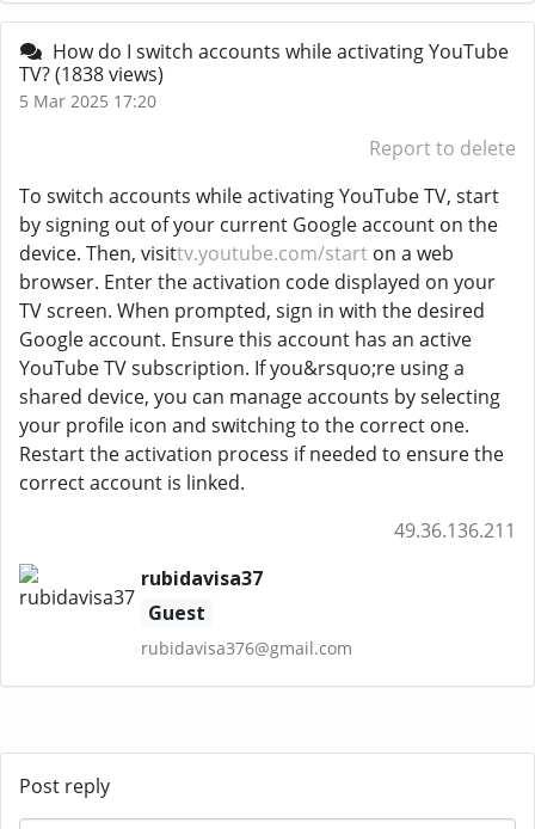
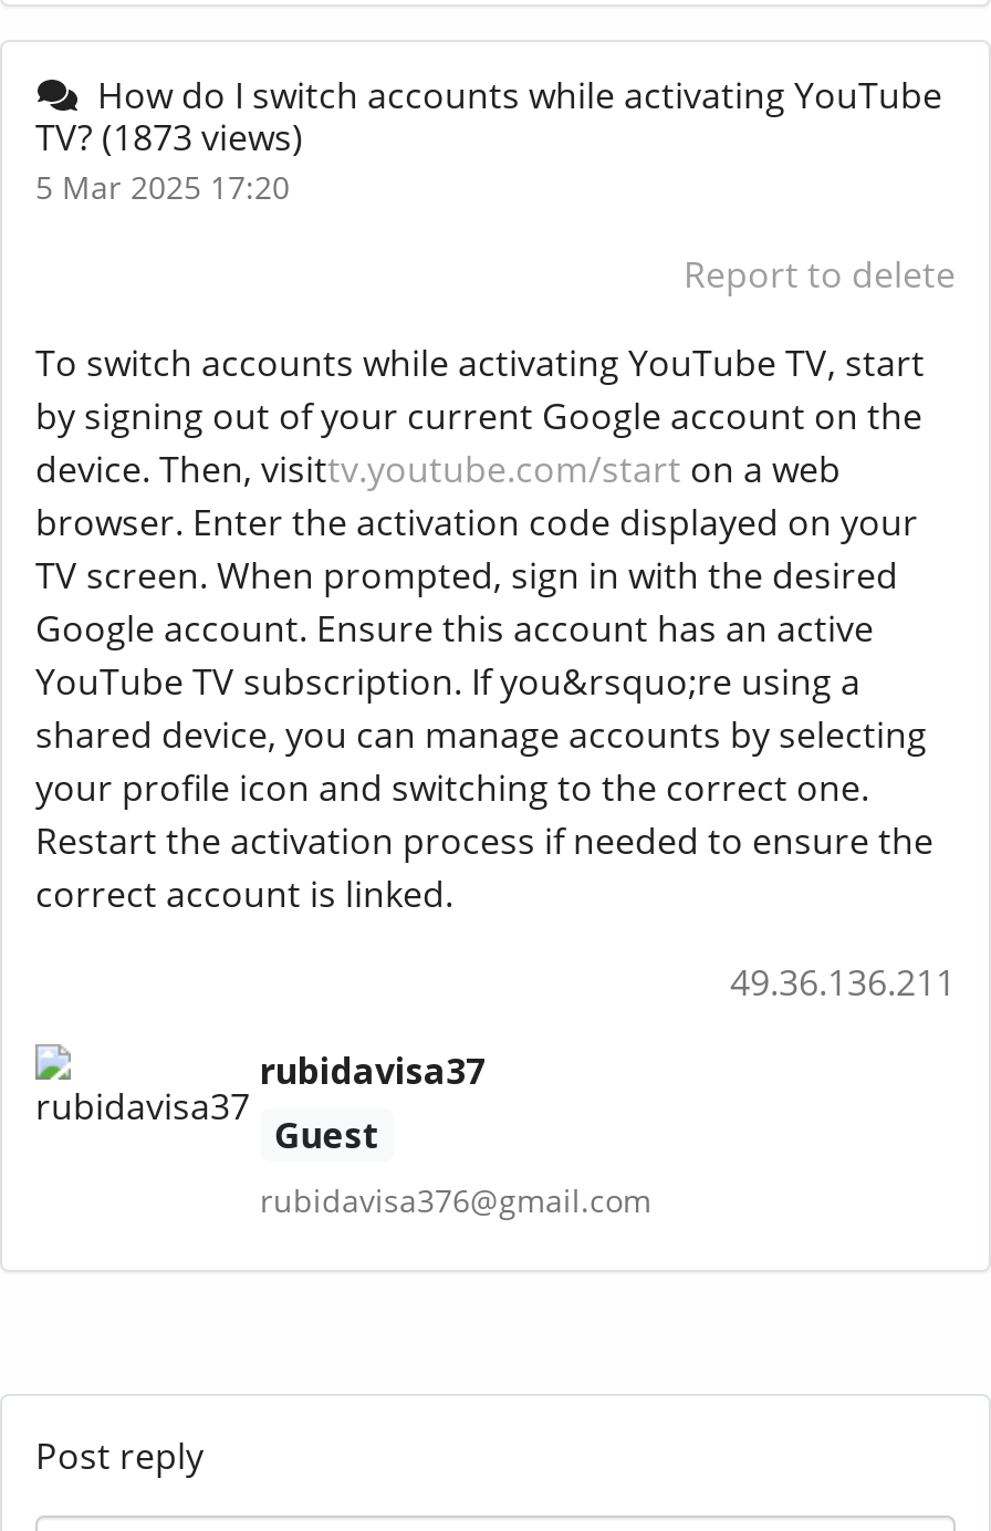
[19,61,164,87] TV? (1838 views) -> [35,113,303,162] TV? (1873 views)

